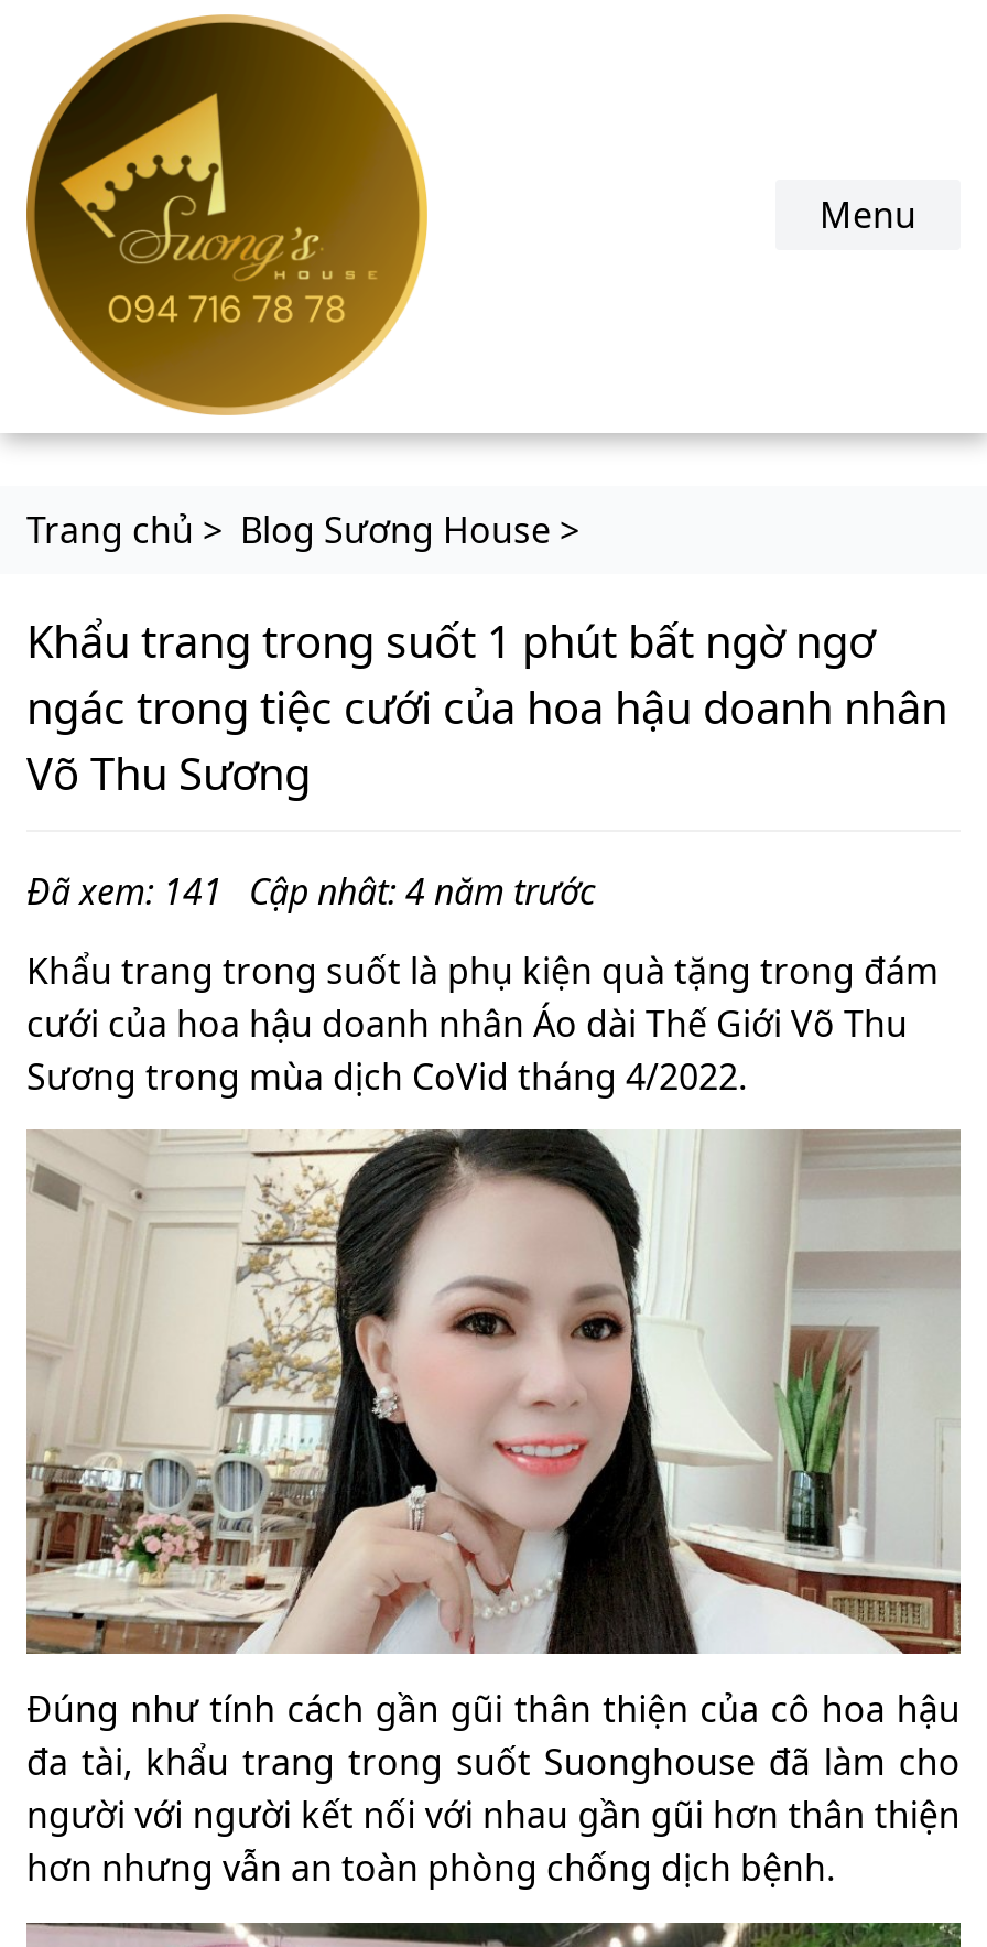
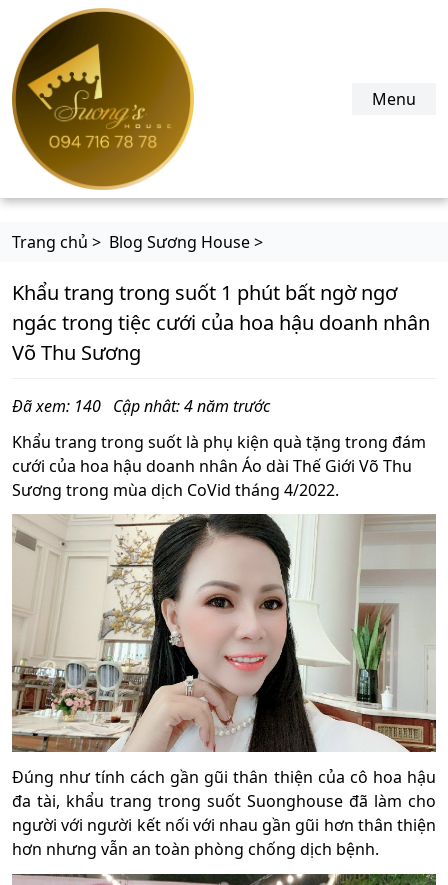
[26,867,595,915] Đã xem: 141 Cập nhât: 4 năm trước -> [12,395,270,417] Đã xem: 140 Cập nhât: 4 năm trước

